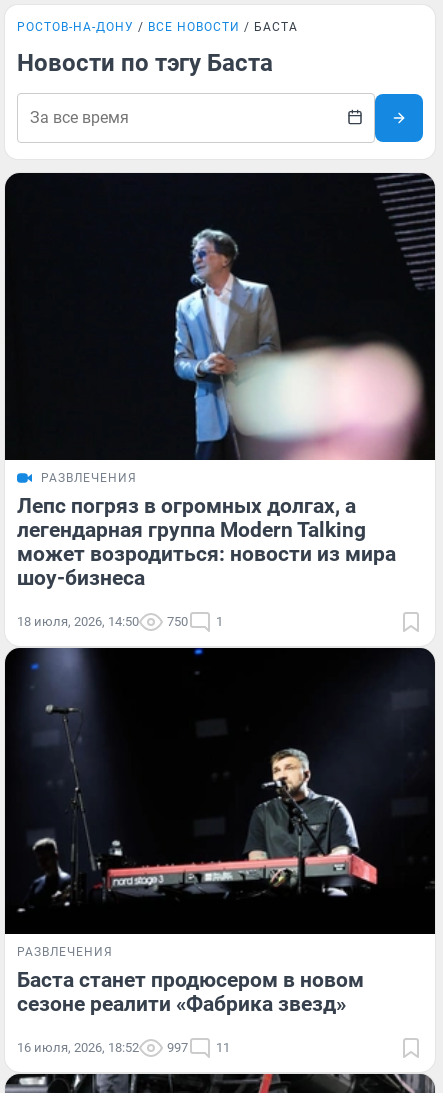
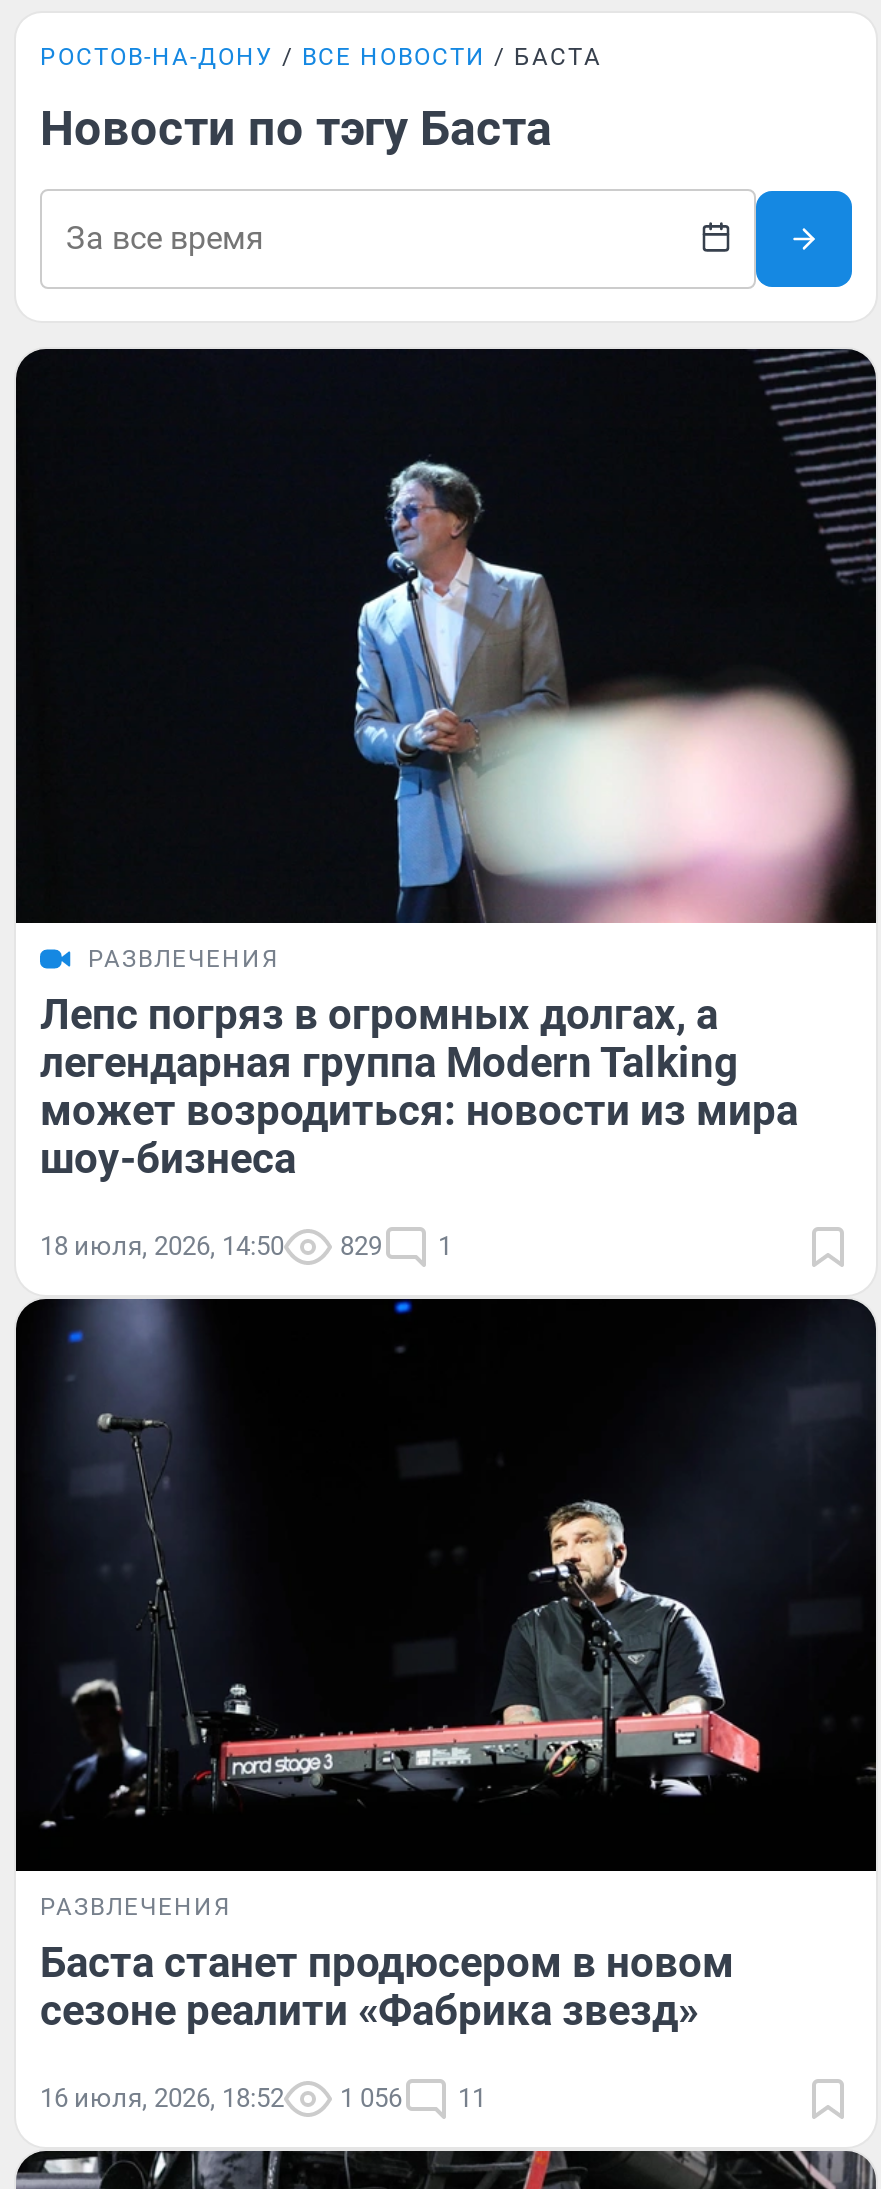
[17,614,223,629] 18 июля, 2026, 14:50 750 1 -> [40,1230,452,1260] 18 июля, 2026, 14:50 829 1
[17,1040,230,1055] 16 июля, 2026, 18:52 997 11 -> [40,2084,486,2114] 16 июля, 2026, 18:52 1 056 11

